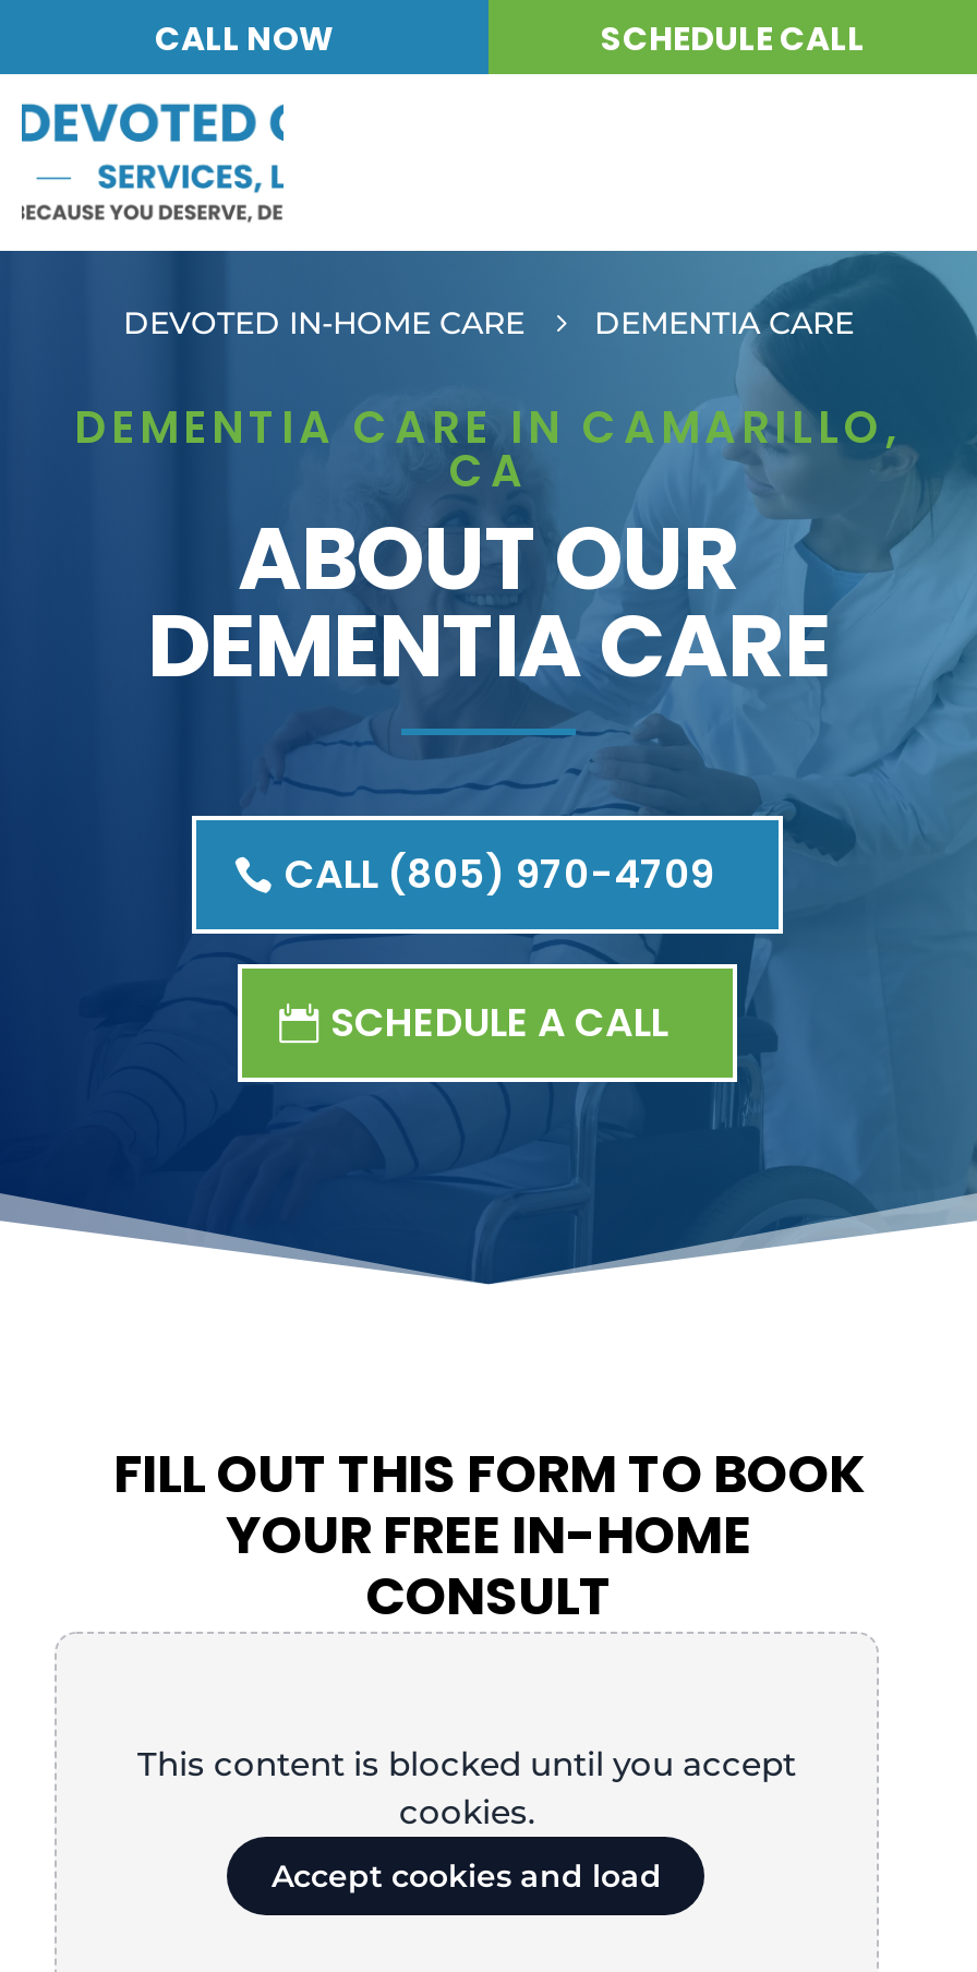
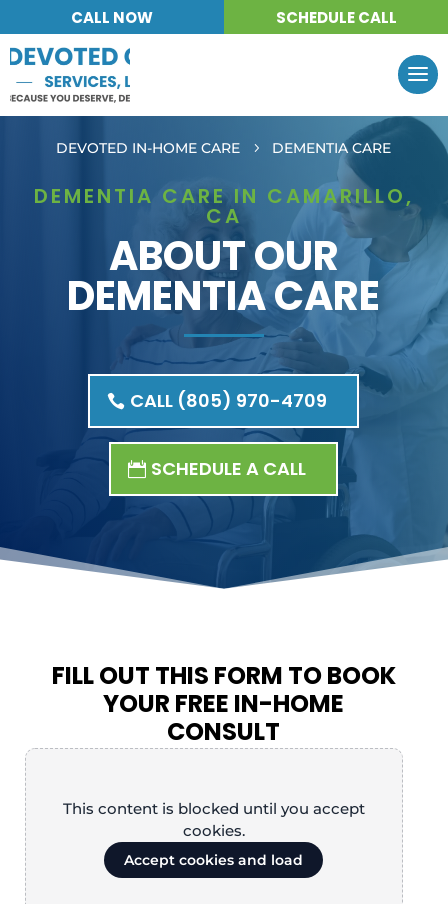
none -> [397,54,439,95] [image]

